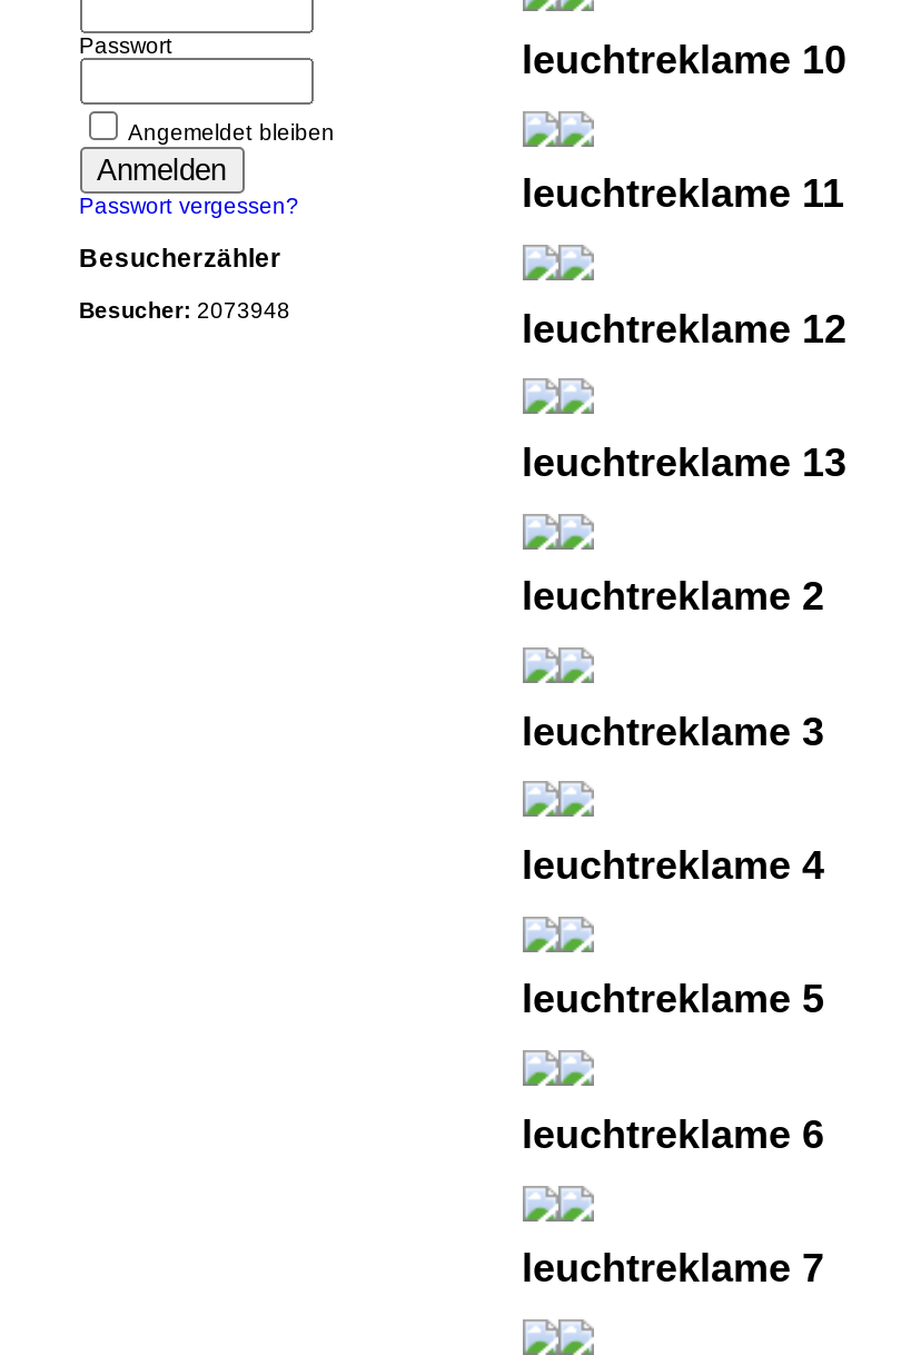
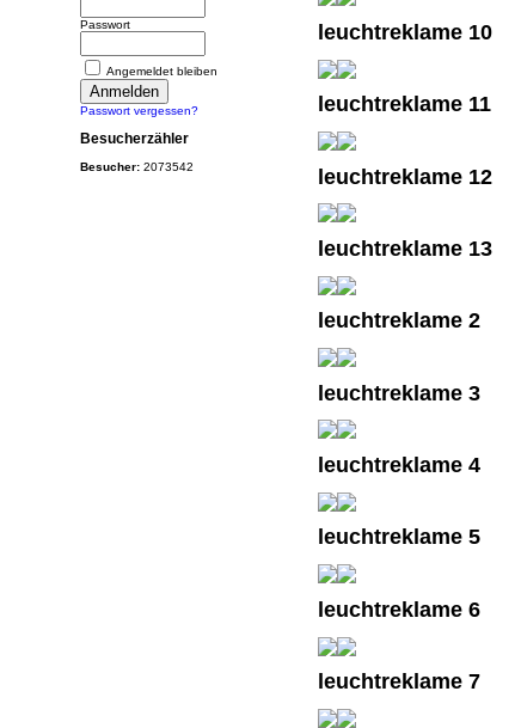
[79,298,290,323] Besucher: 2073948 -> [79,160,193,173] Besucher: 2073542

